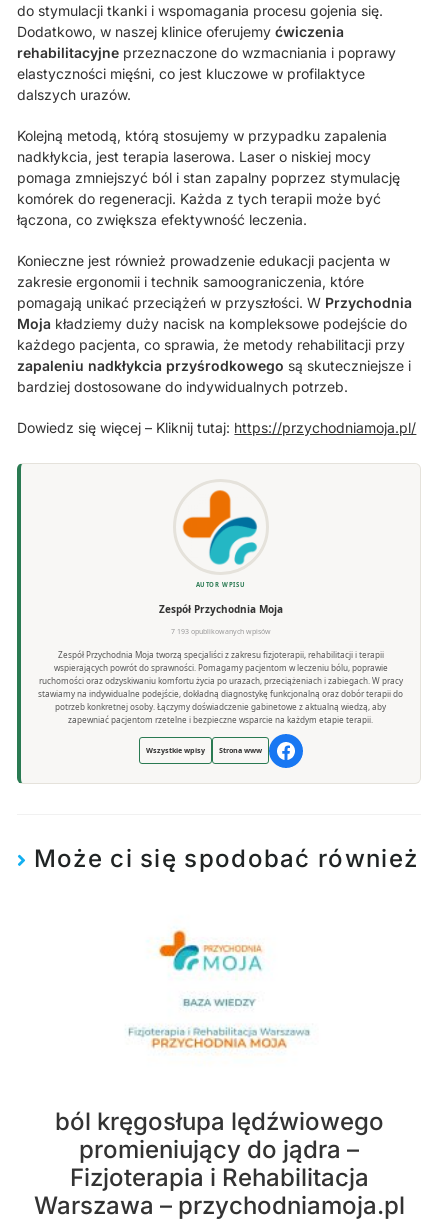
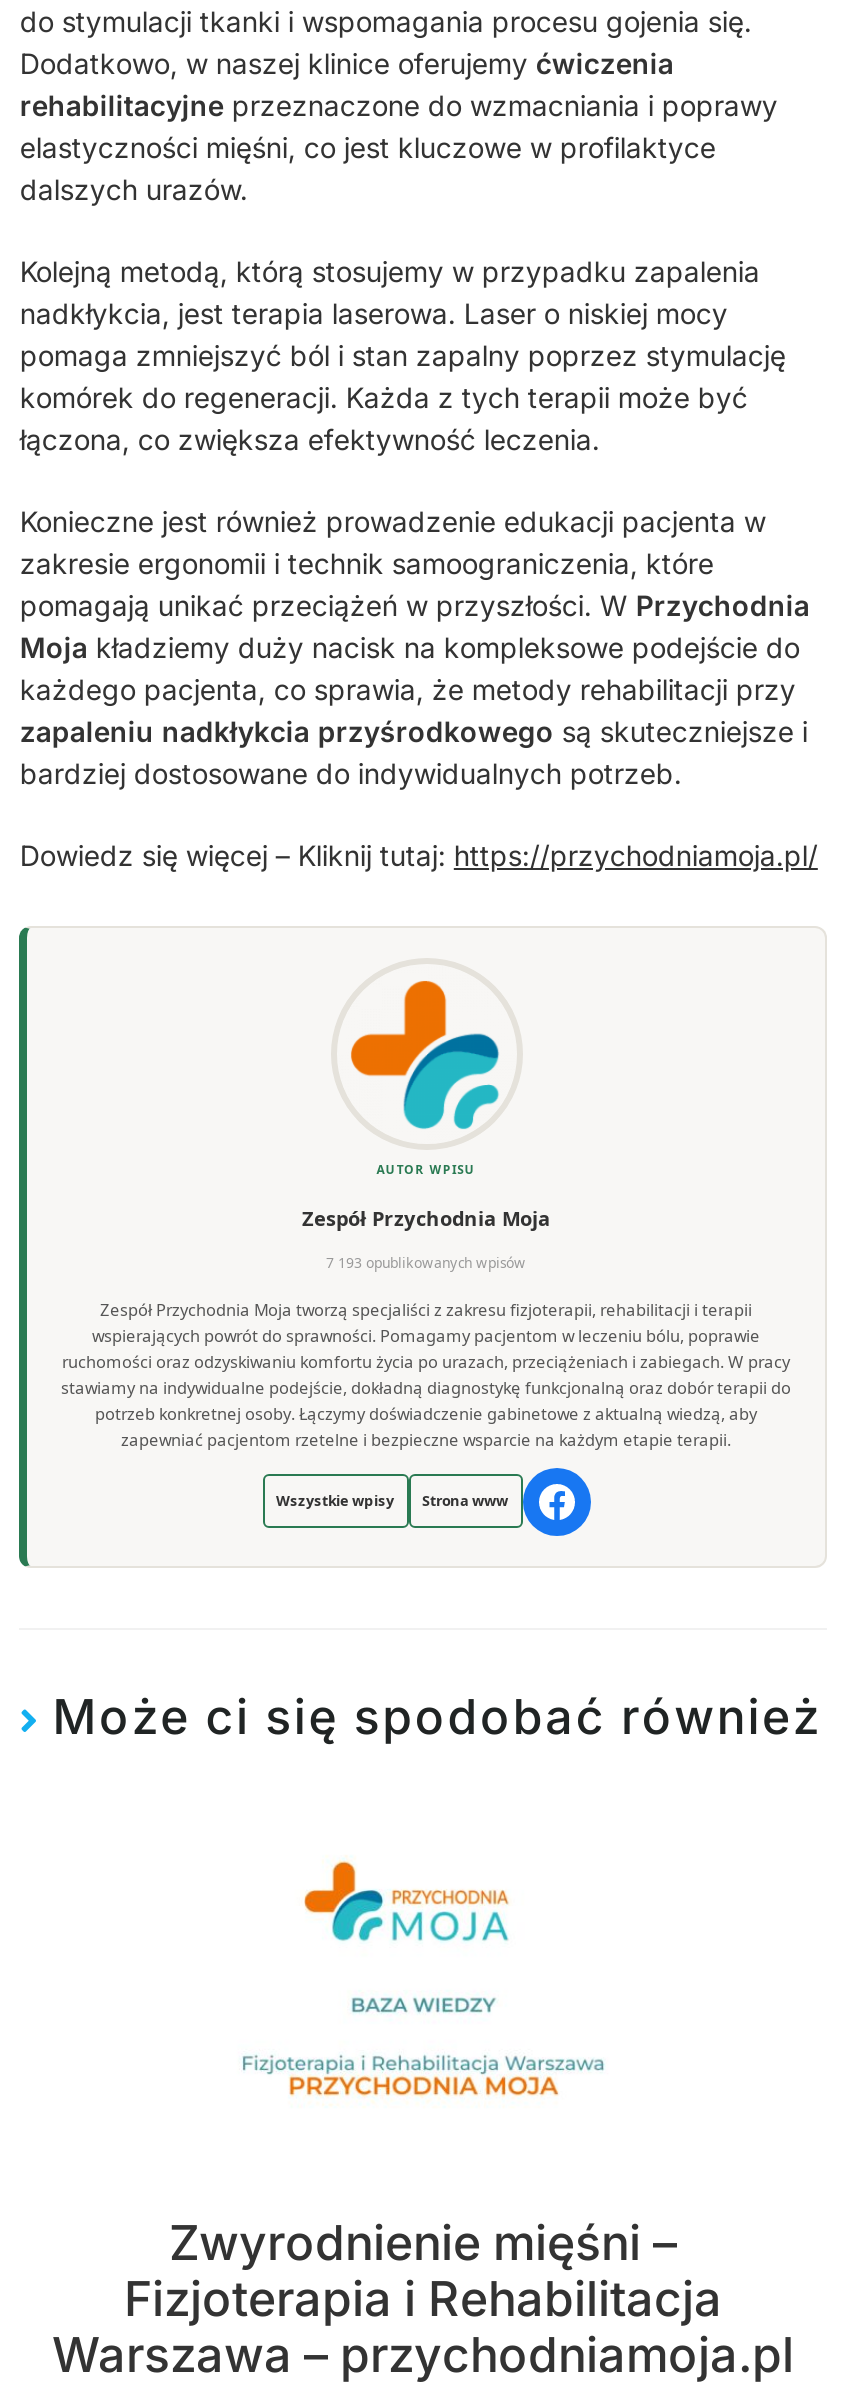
[54,1106,383,1163] ból kręgosłupa lędźwiowego | promieniujący do jądra – -> [169,2213,677,2271] Zwyrodnienie mięśni –

